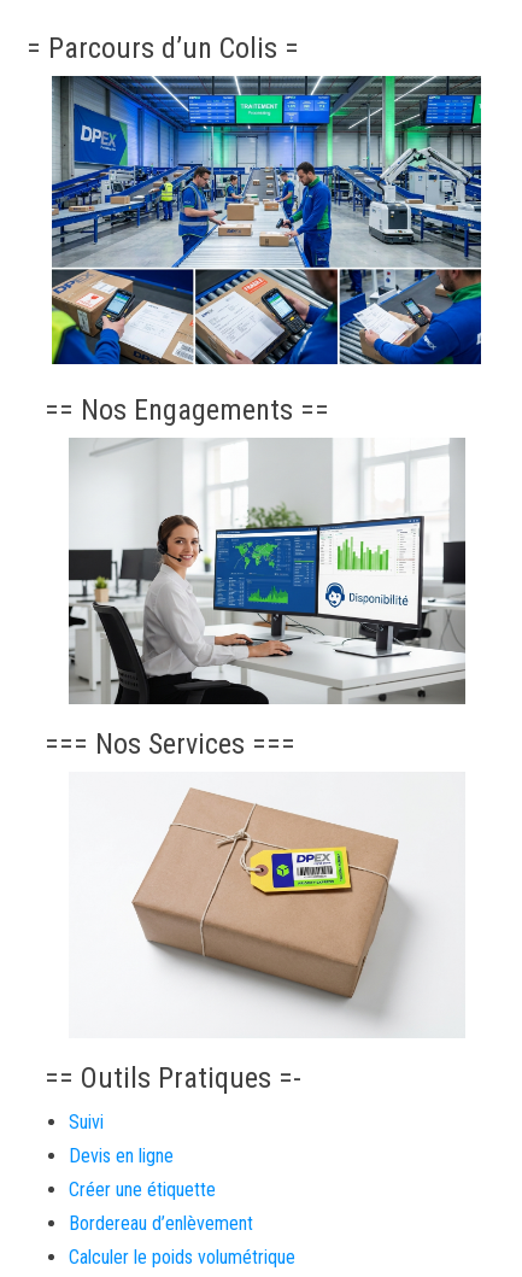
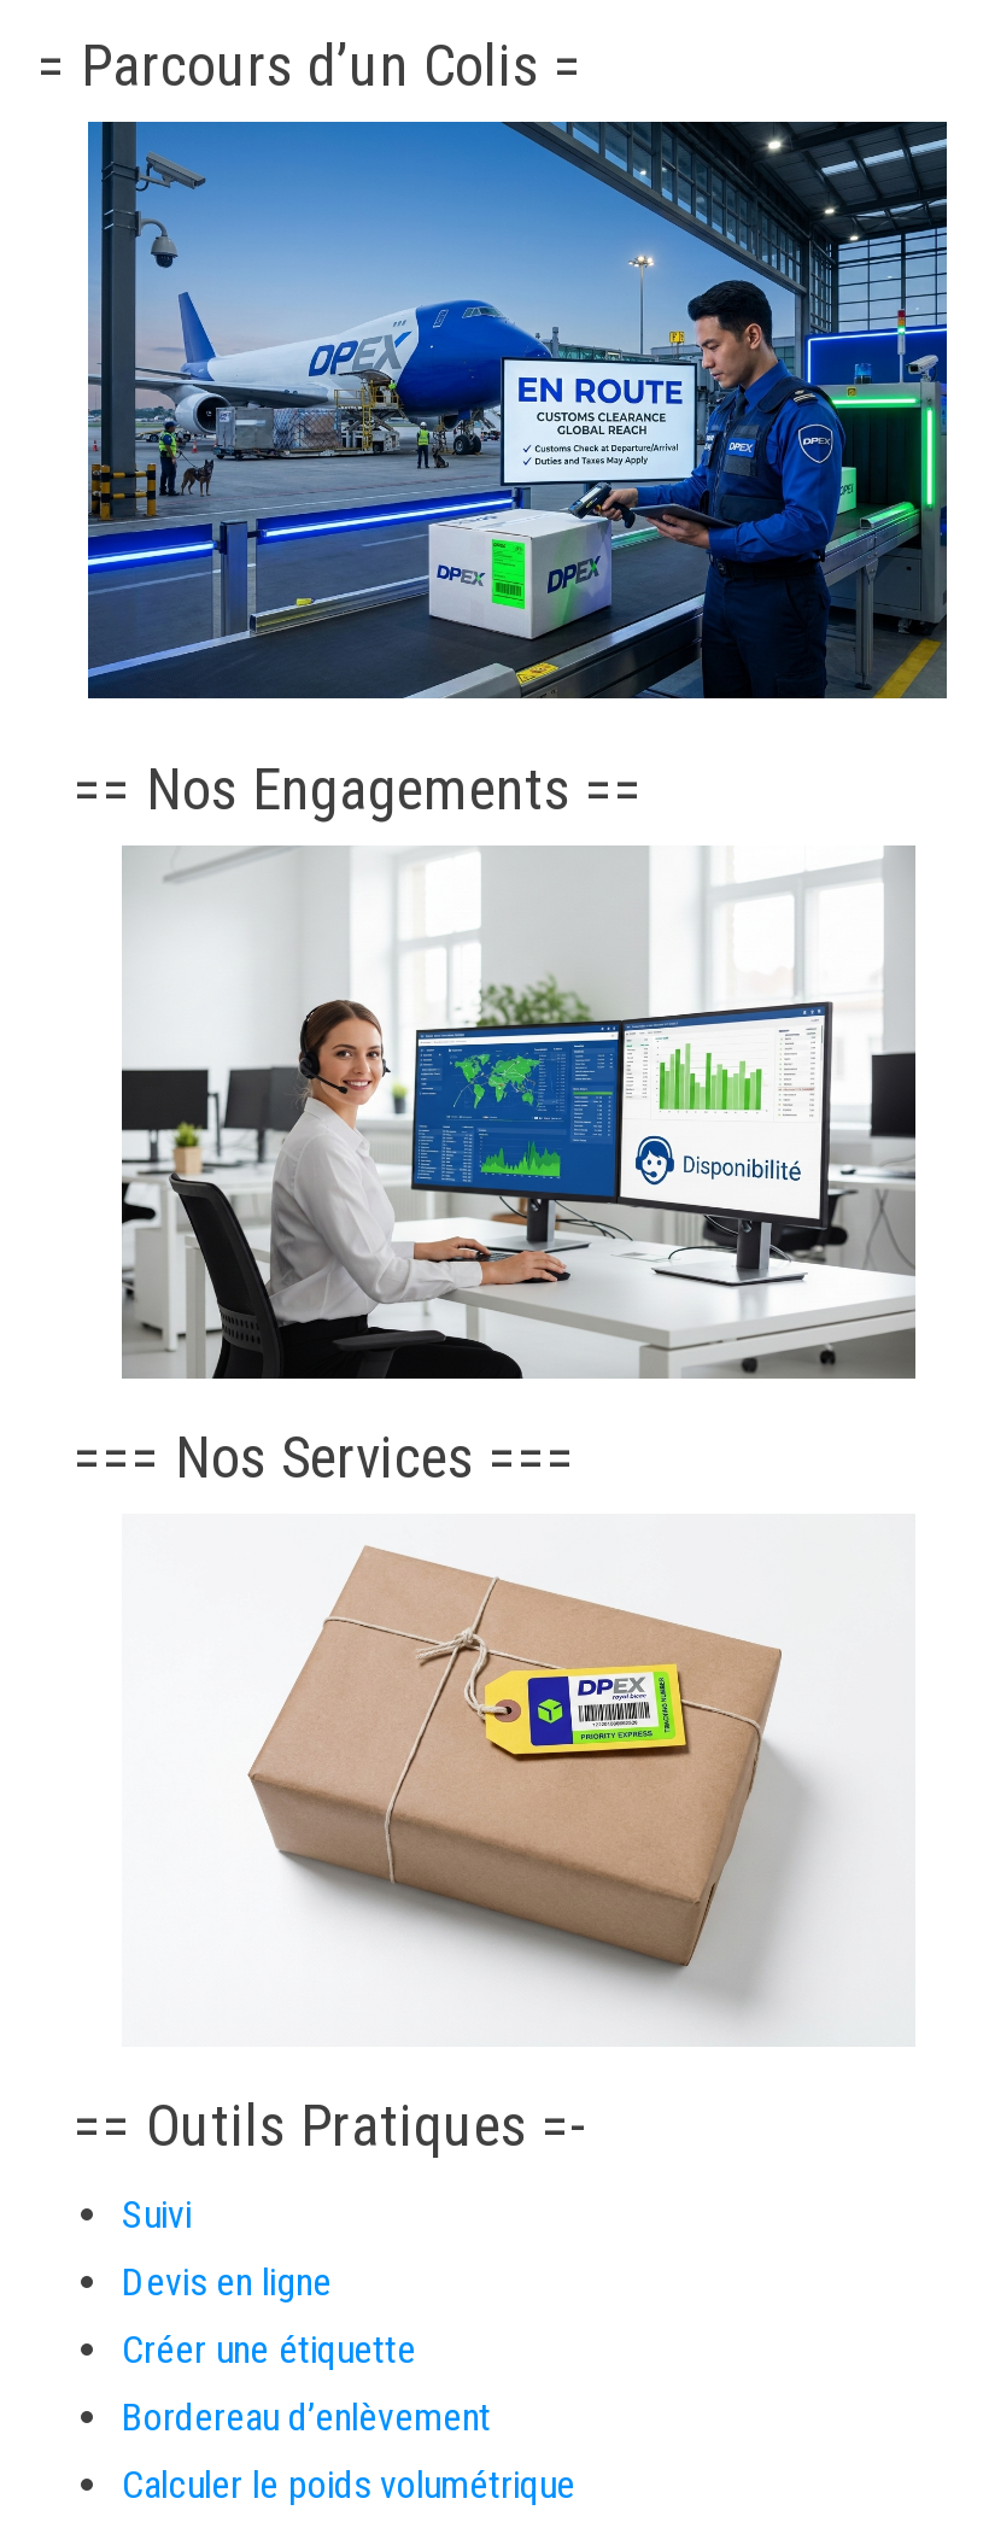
[51,75,482,365] [image] -> [86,119,949,701] [image]

